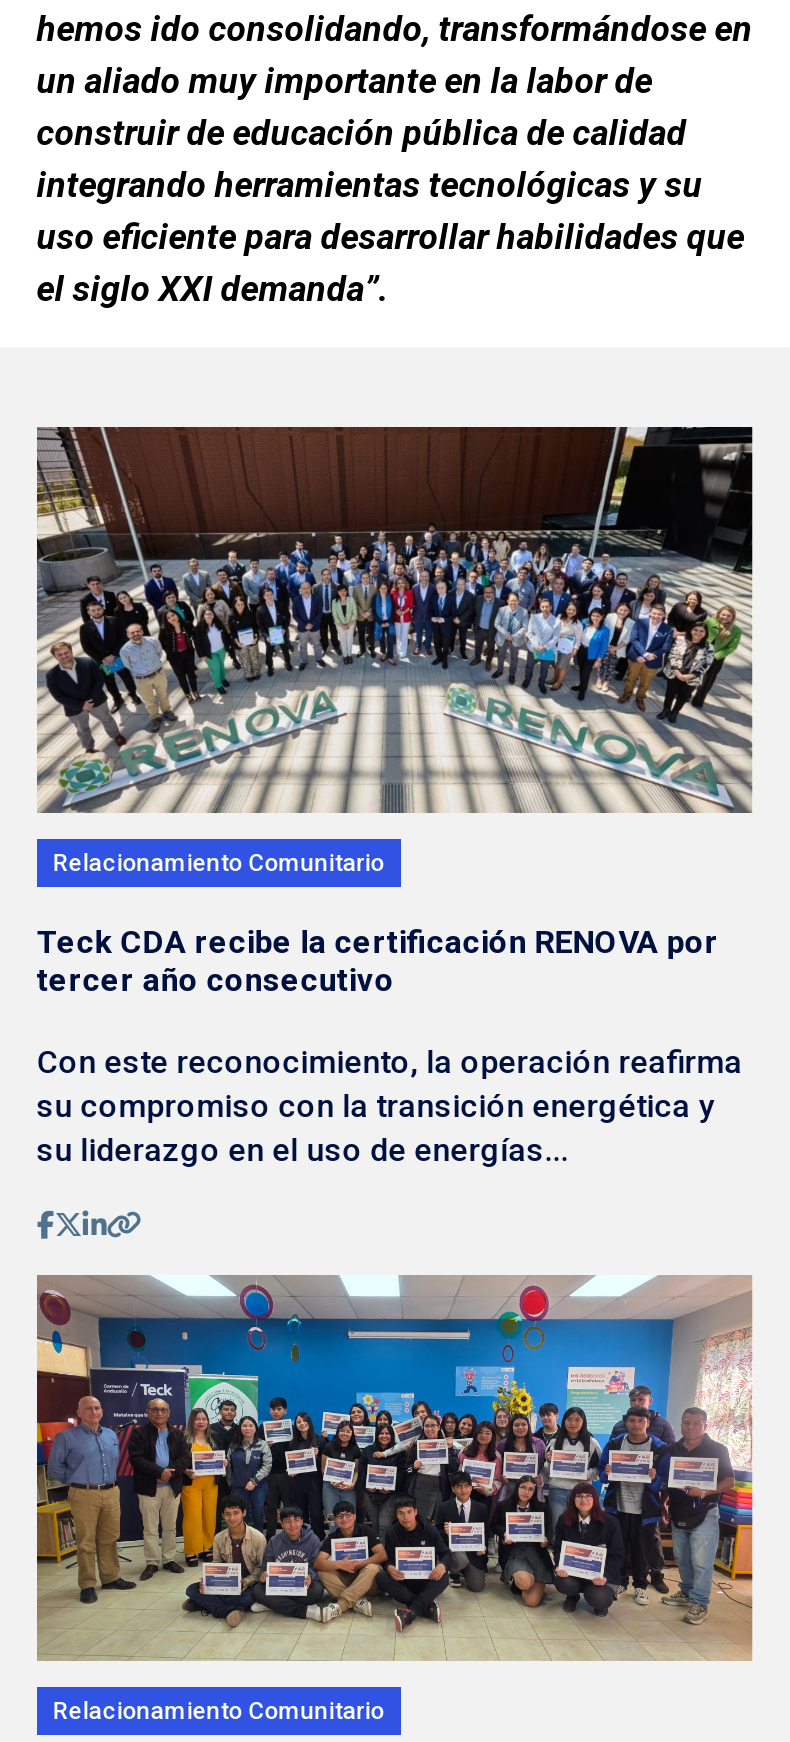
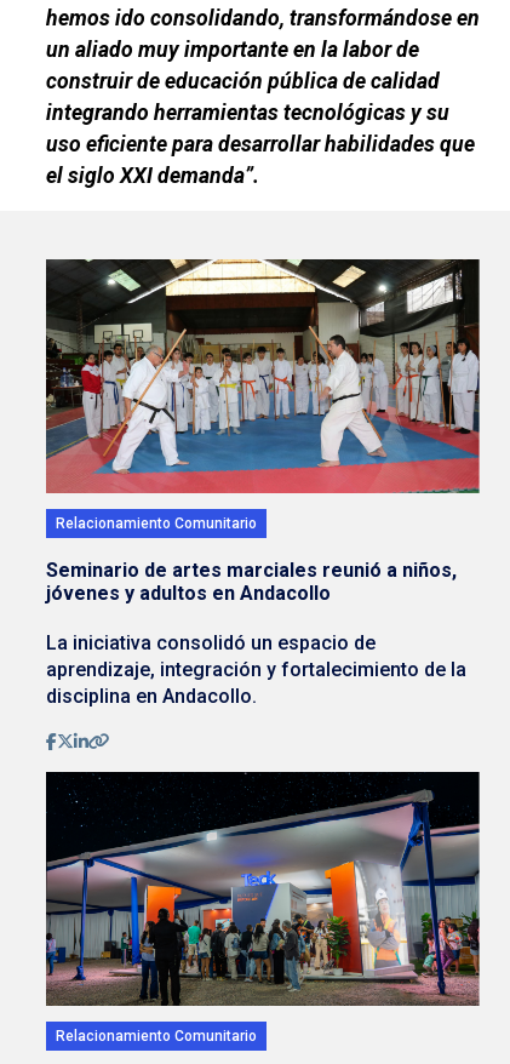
[35,424,753,814] [image] -> [45,258,481,494] [image]
[37,922,719,998] Teck CDA recibe la certificación RENOVA por | tercer año consecutivo -> [46,559,456,605] Seminario de artes marciales reunió a niños, | jóvenes y adultos en Andacollo
[37,1042,743,1168] Con este reconocimiento, la operación reafirma | su compromiso con la transición energética y | su liderazgo en el uso de energías... -> [46,631,466,708] La iniciativa consolidó un espacio de | aprendizaje, integración y fortalecimiento de la | disciplina en Andacollo.
[35,1274,755,1662] [image] -> [45,771,481,1006] [image]

